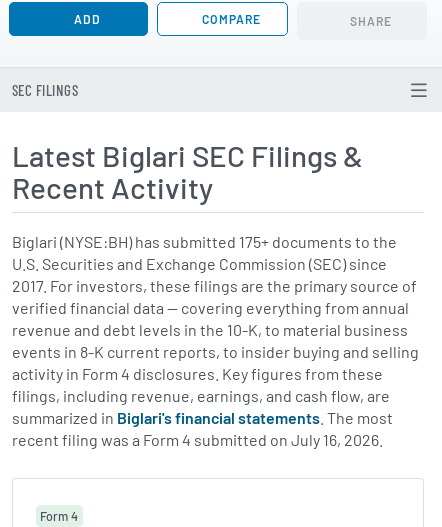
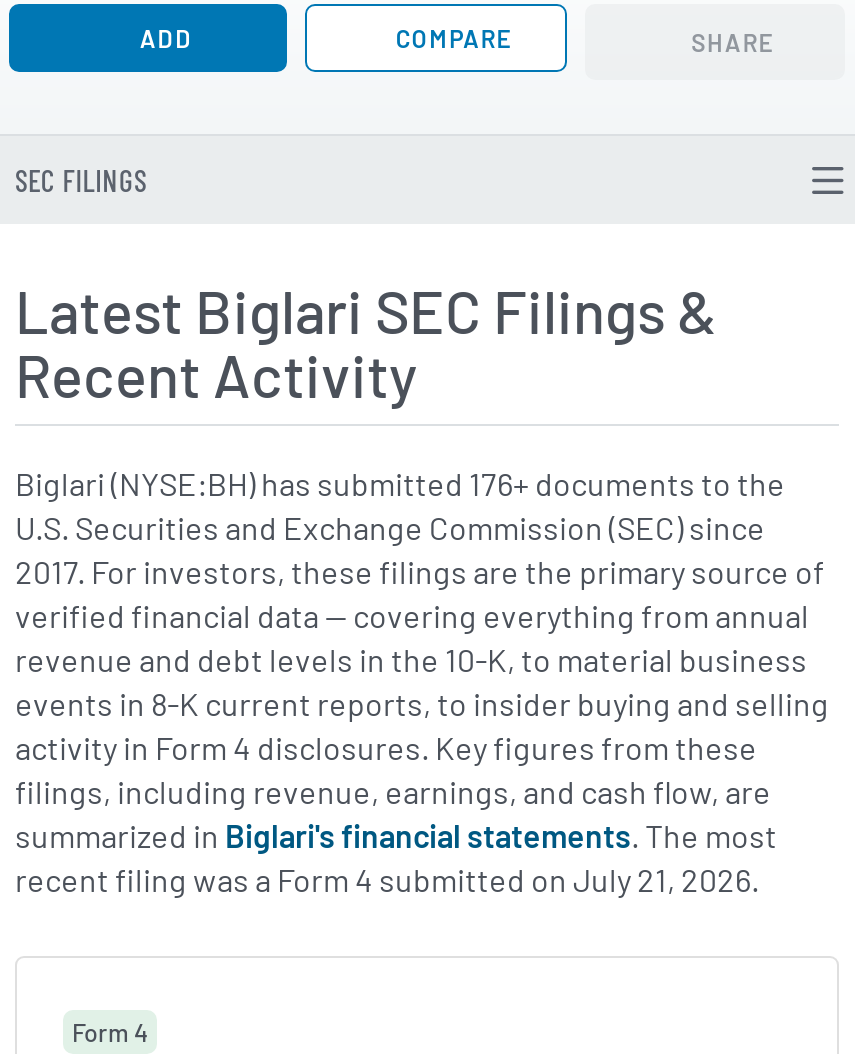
[12,232,397,251] Biglari (NYSE:BH) has submitted 175+ documents to the -> [15,464,785,502] Biglari (NYSE:BH) has submitted 176+ documents to the
[12,430,383,449] recent filing was a Form 4 submitted on July 16, 2026. -> [15,860,759,898] recent filing was a Form 4 submitted on July 21, 2026.

